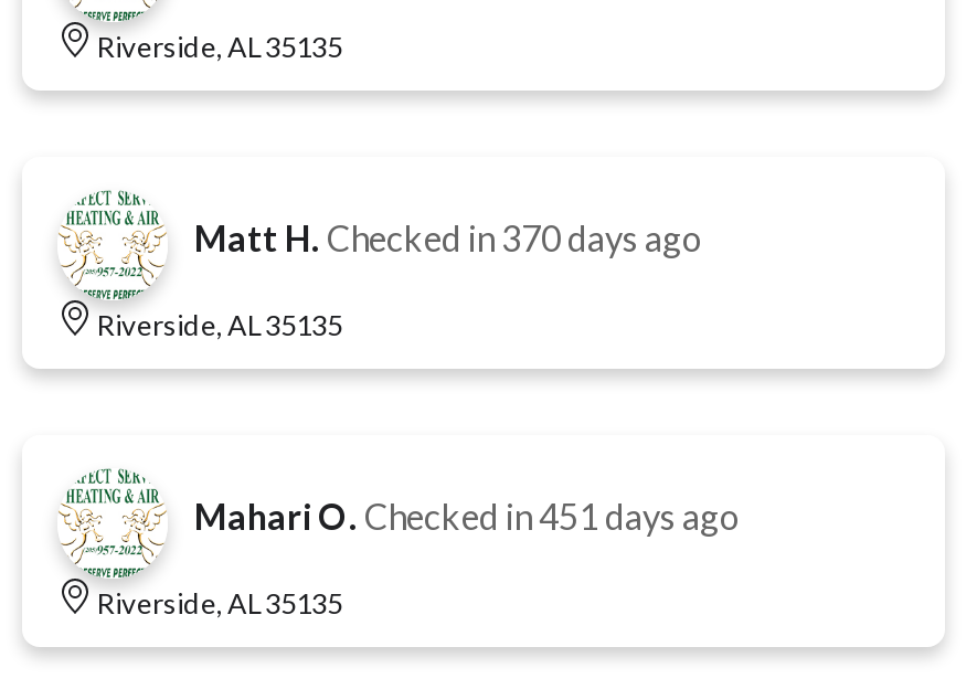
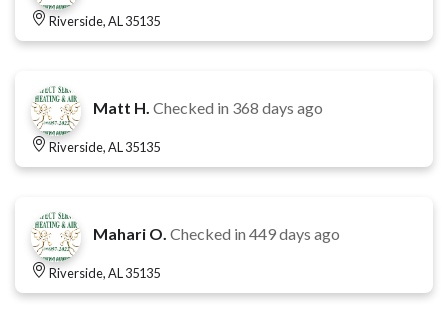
[194,217,702,259] Matt H. Checked in 370 days ago -> [93,98,323,117] Matt H. Checked in 368 days ago
[194,495,740,537] Mahari O. Checked in 451 days ago -> [93,224,340,243] Mahari O. Checked in 449 days ago

